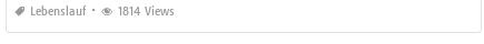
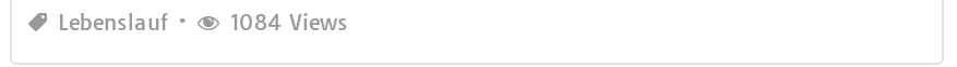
[118,4,175,18] 1814 Views -> [230,8,348,36] 1084 Views

